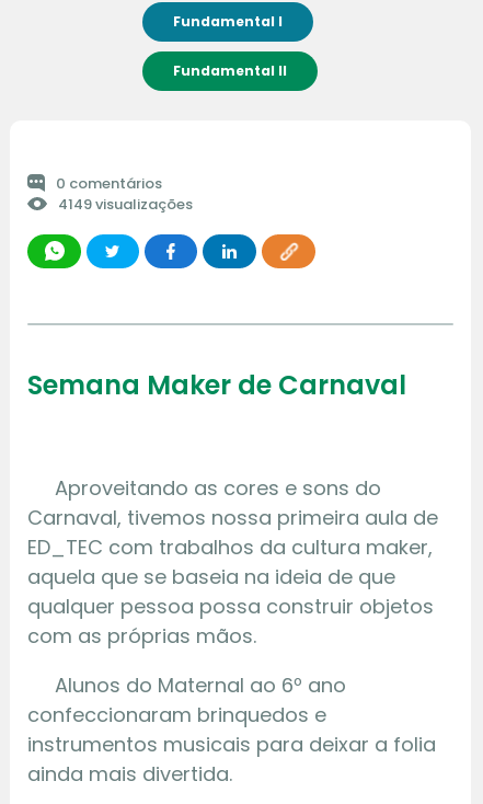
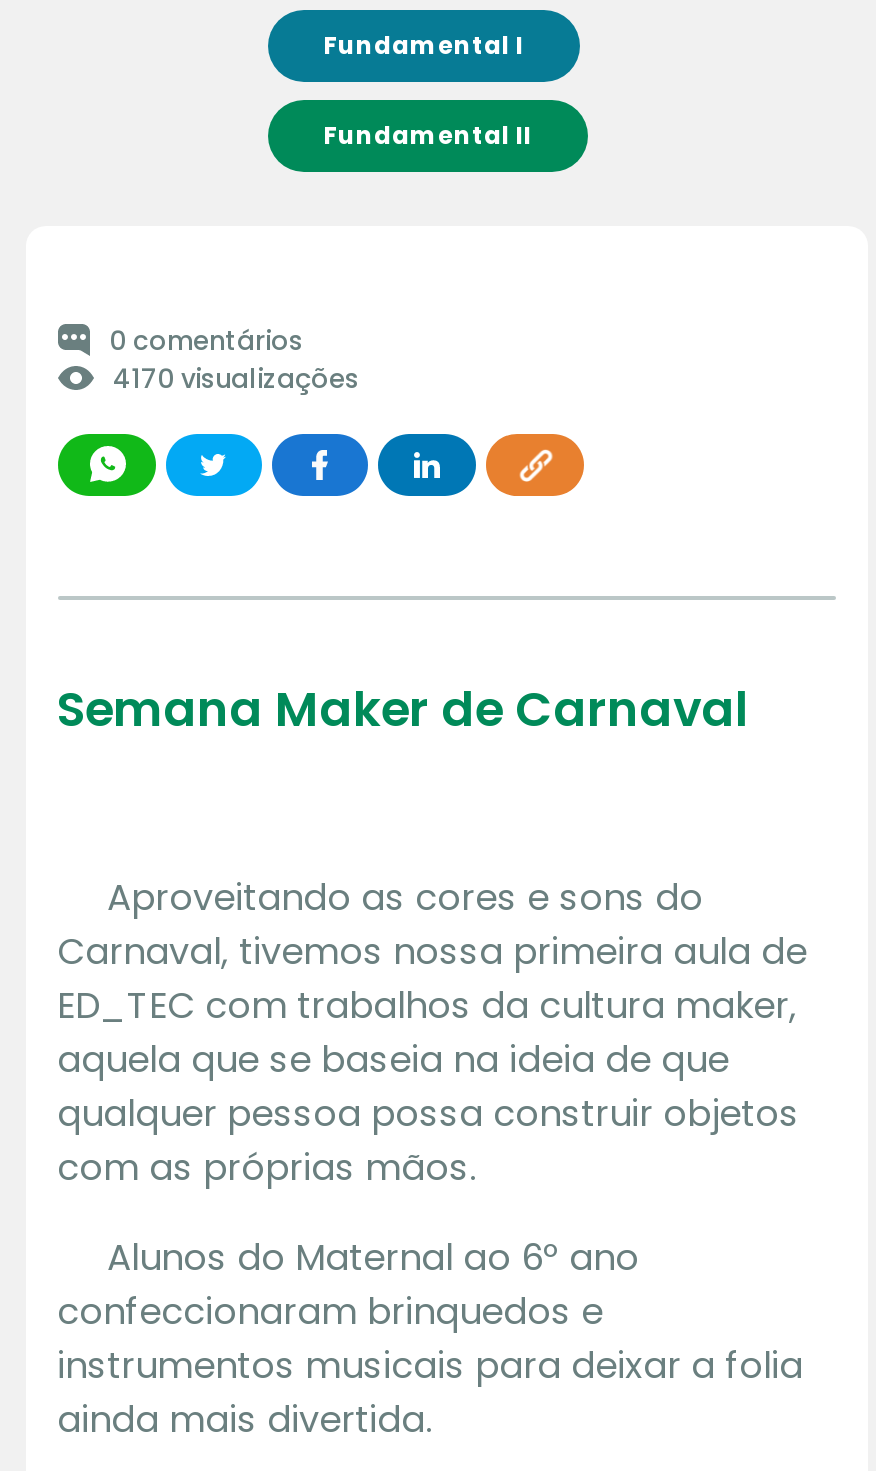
[58,194,192,215] 4149 visualizações -> [113,359,359,397] 4170 visualizações

